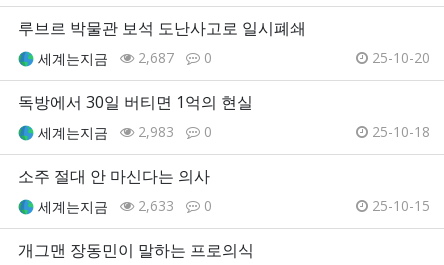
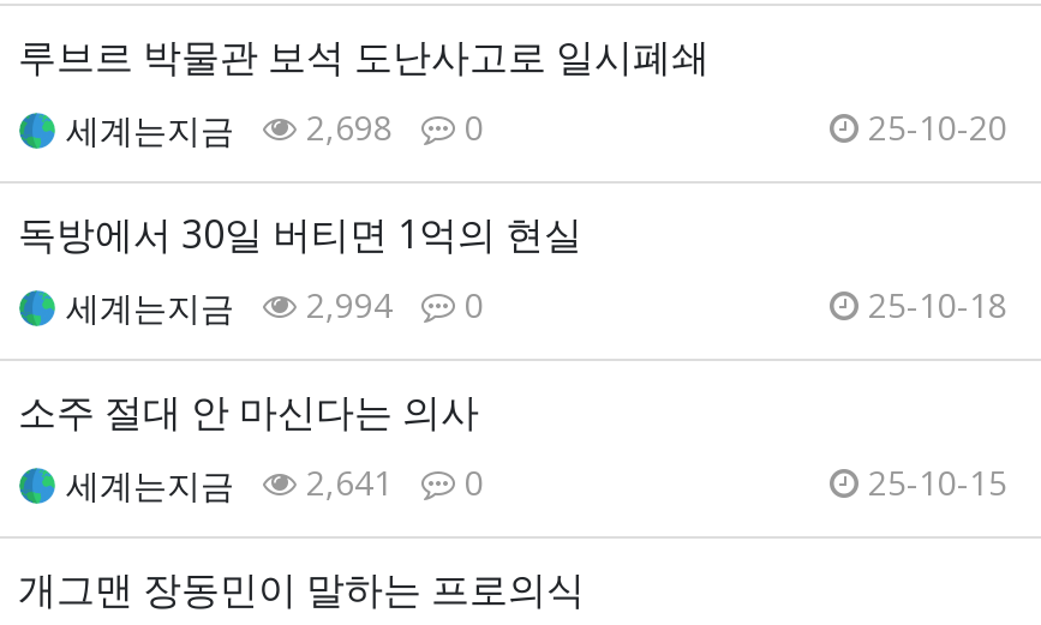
[38,48,212,68] 세계는지금 2,687 0 -> [66,103,484,152] 세계는지금 2,698 0
[38,122,212,142] 세계는지금 2,983 0 -> [66,281,484,330] 세계는지금 2,994 0
[38,196,212,216] 세계는지금 2,633 0 -> [66,458,484,507] 세계는지금 2,641 0

